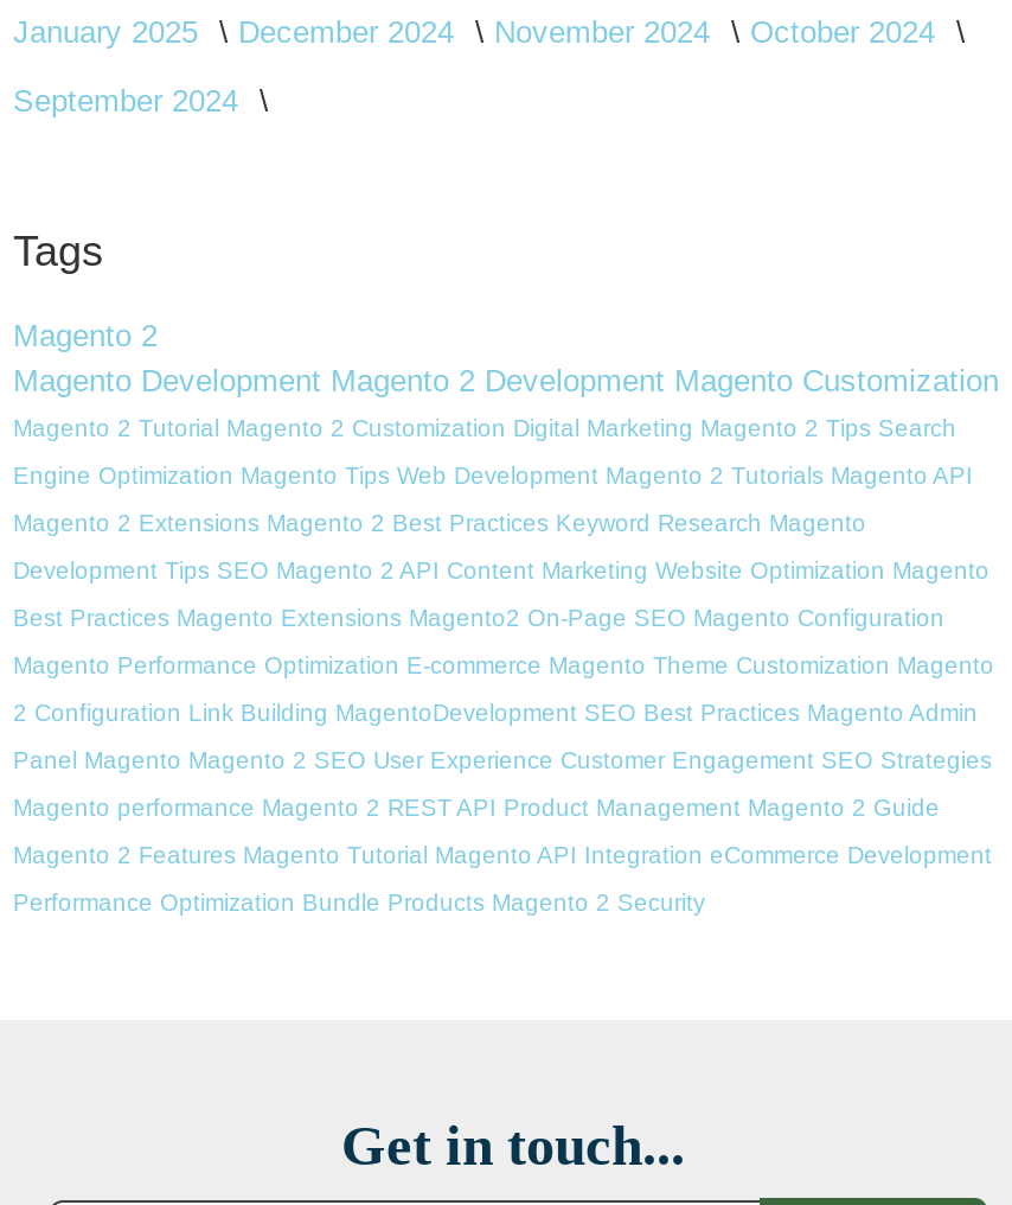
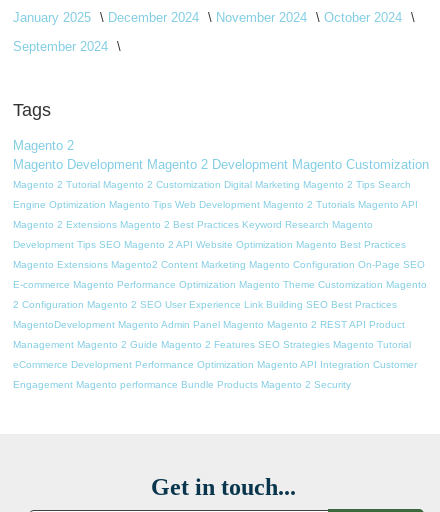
[13,557,989,584] Development Tips SEO Magento 2 API Content Marketing Website Optimization Magento -> [13,239,406,250] Development Tips SEO Magento 2 API Website Optimization Magento Best Practices
[13,605,944,631] Best Practices Magento Extensions Magento2 On-Page SEO Magento Configuration -> [13,259,425,270] Magento Extensions Magento2 Content Marketing Magento Configuration On-Page SEO
[13,652,994,678] Magento Performance Optimization E-commerce Magento Theme Customization Magento -> [13,279,427,290] E-commerce Magento Performance Optimization Magento Theme Customization Magento
[13,700,978,726] 2 Configuration Link Building MagentoDevelopment SEO Best Practices Magento Admin -> [13,299,397,310] 2 Configuration Magento 2 SEO User Experience Link Building SEO Best Practices
[13,747,992,773] Panel Magento Magento 2 SEO User Experience Customer Engagement SEO Strategies -> [13,319,405,330] MagentoDevelopment Magento Admin Panel Magento Magento 2 REST API Product
[13,795,940,821] Magento performance Magento 2 REST API Product Management Magento 2 Guide -> [13,339,411,350] Management Magento 2 Guide Magento 2 Features SEO Strategies Magento Tutorial
[13,842,992,868] Magento 2 Features Magento Tutorial Magento API Integration eCommerce Development -> [13,359,417,370] eCommerce Development Performance Optimization Magento API Integration Customer
[13,890,705,916] Performance Optimization Bundle Products Magento 2 Security -> [13,379,351,390] Engagement Magento performance Bundle Products Magento 2 Security

